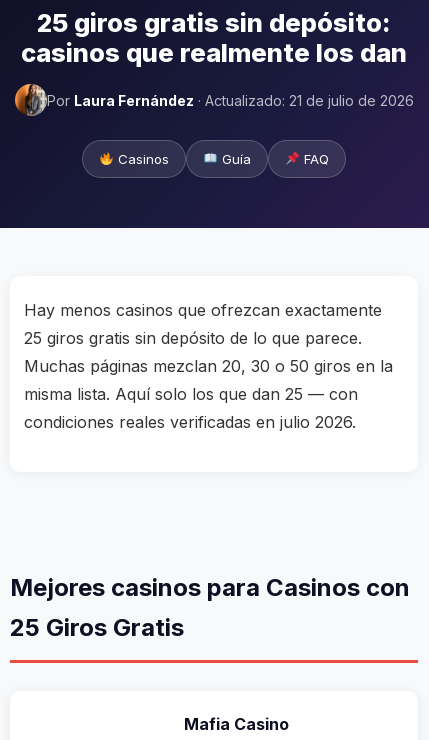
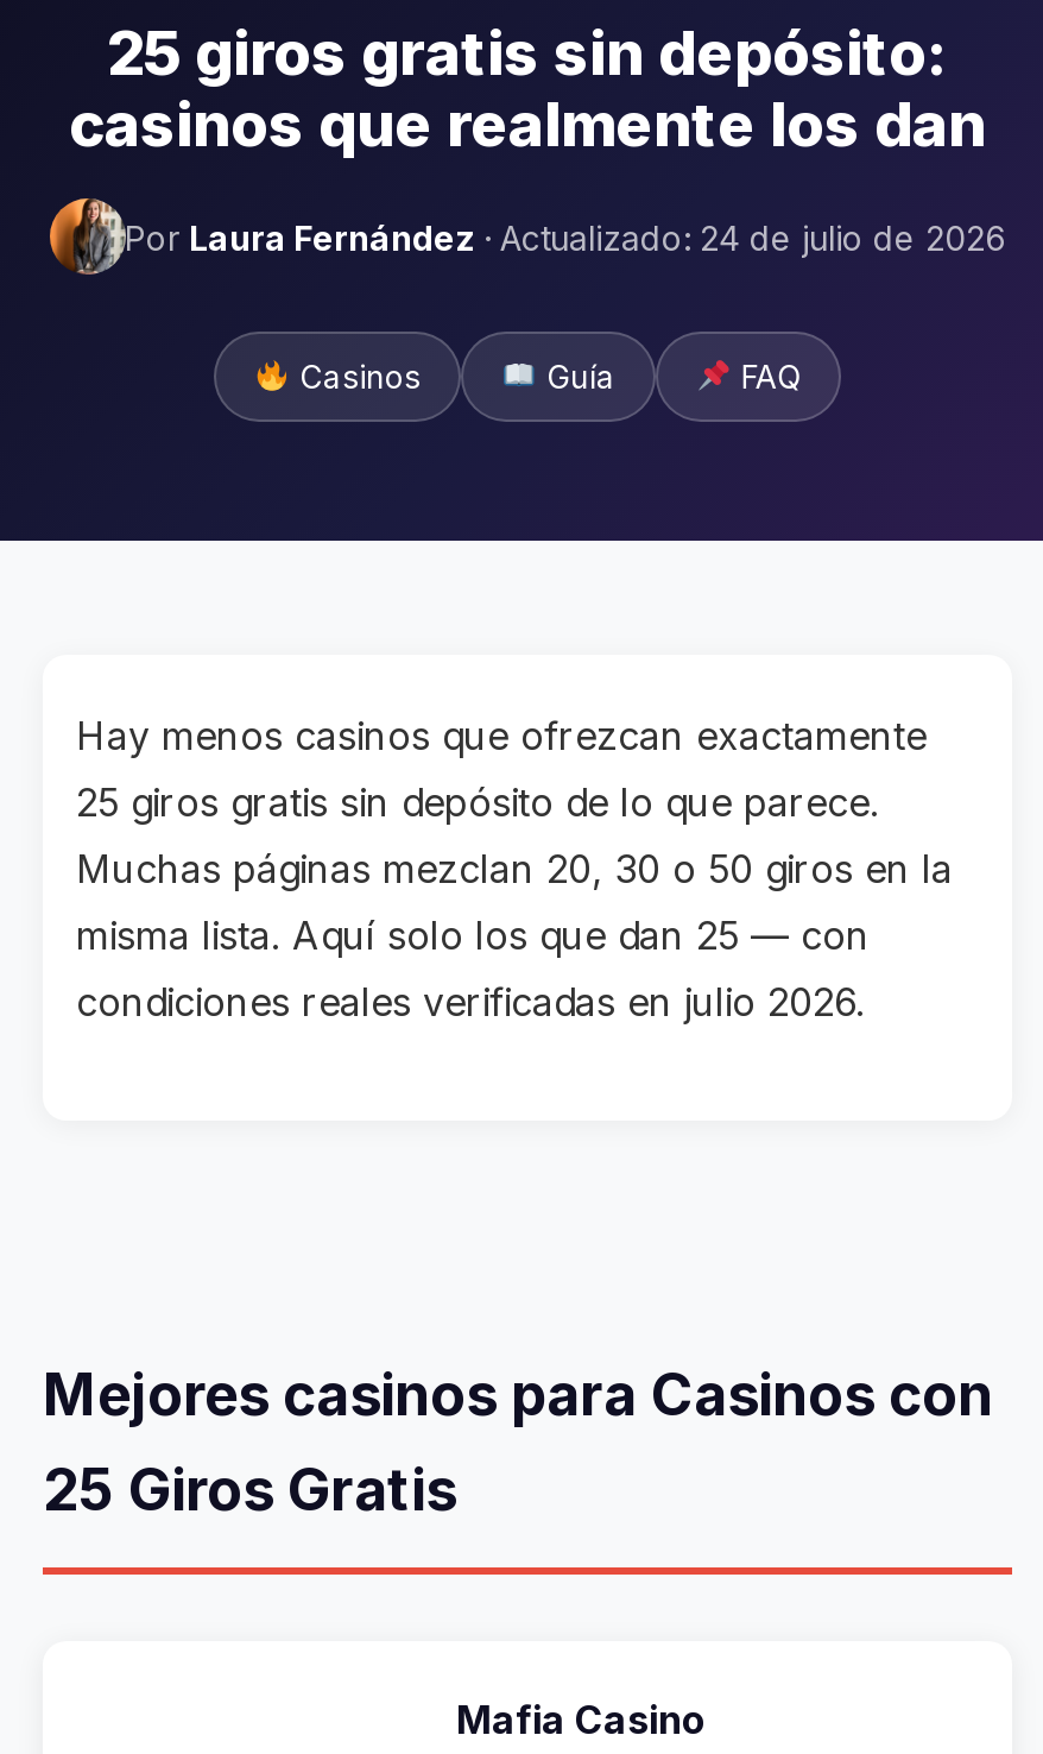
[46,91,413,108] Por Laura Fernández · Actualizado: 21 de julio de 2026 -> [125,216,1006,257] Por Laura Fernández · Actualizado: 24 de julio de 2026

